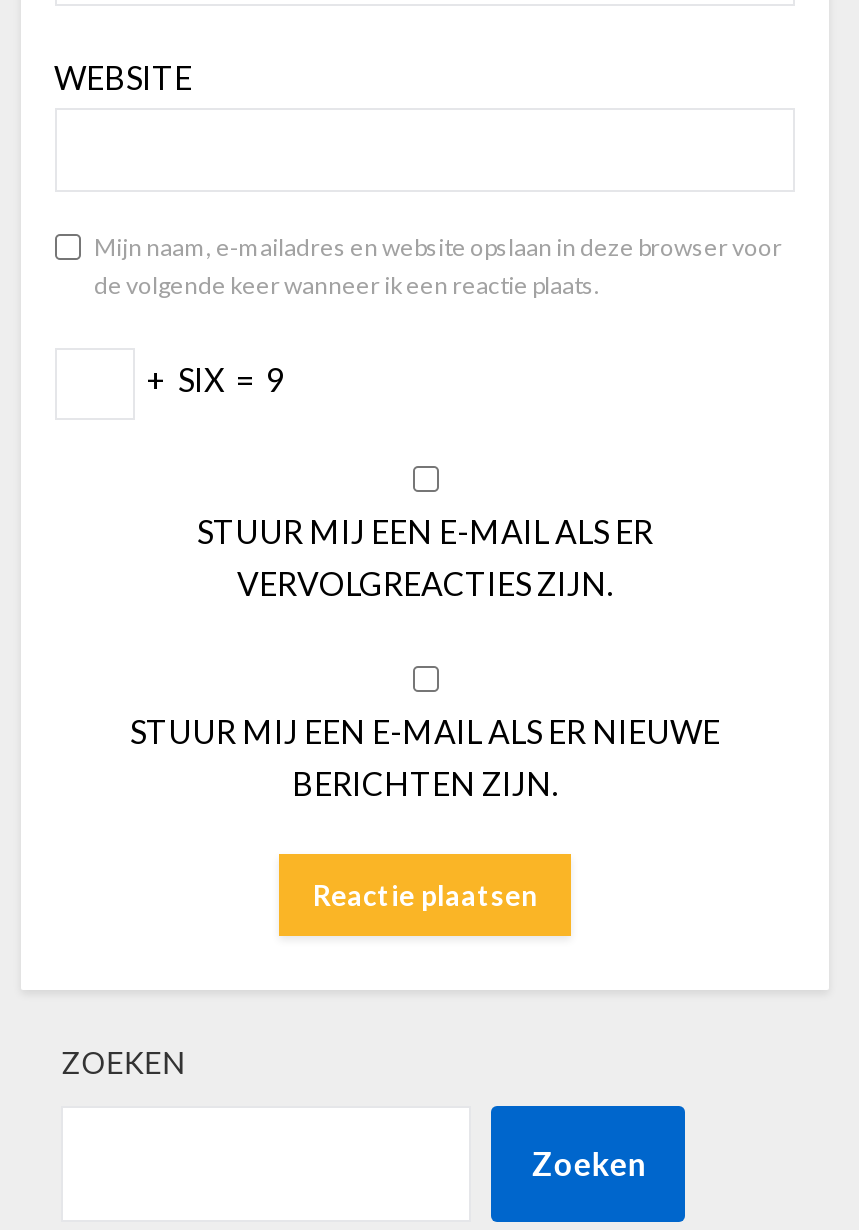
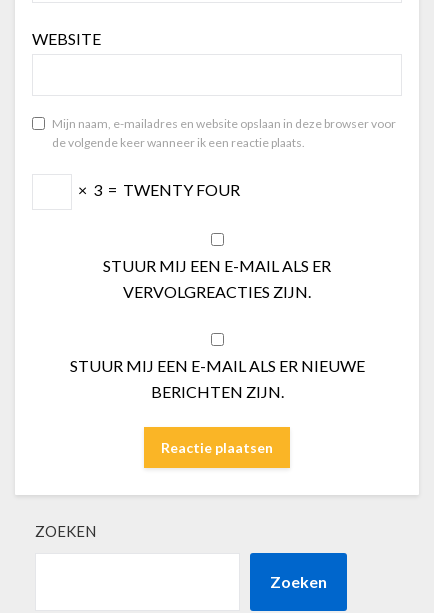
[140,361,284,399] + SIX = 9 -> [74,180,239,199] × 3 = TWENTY FOUR

